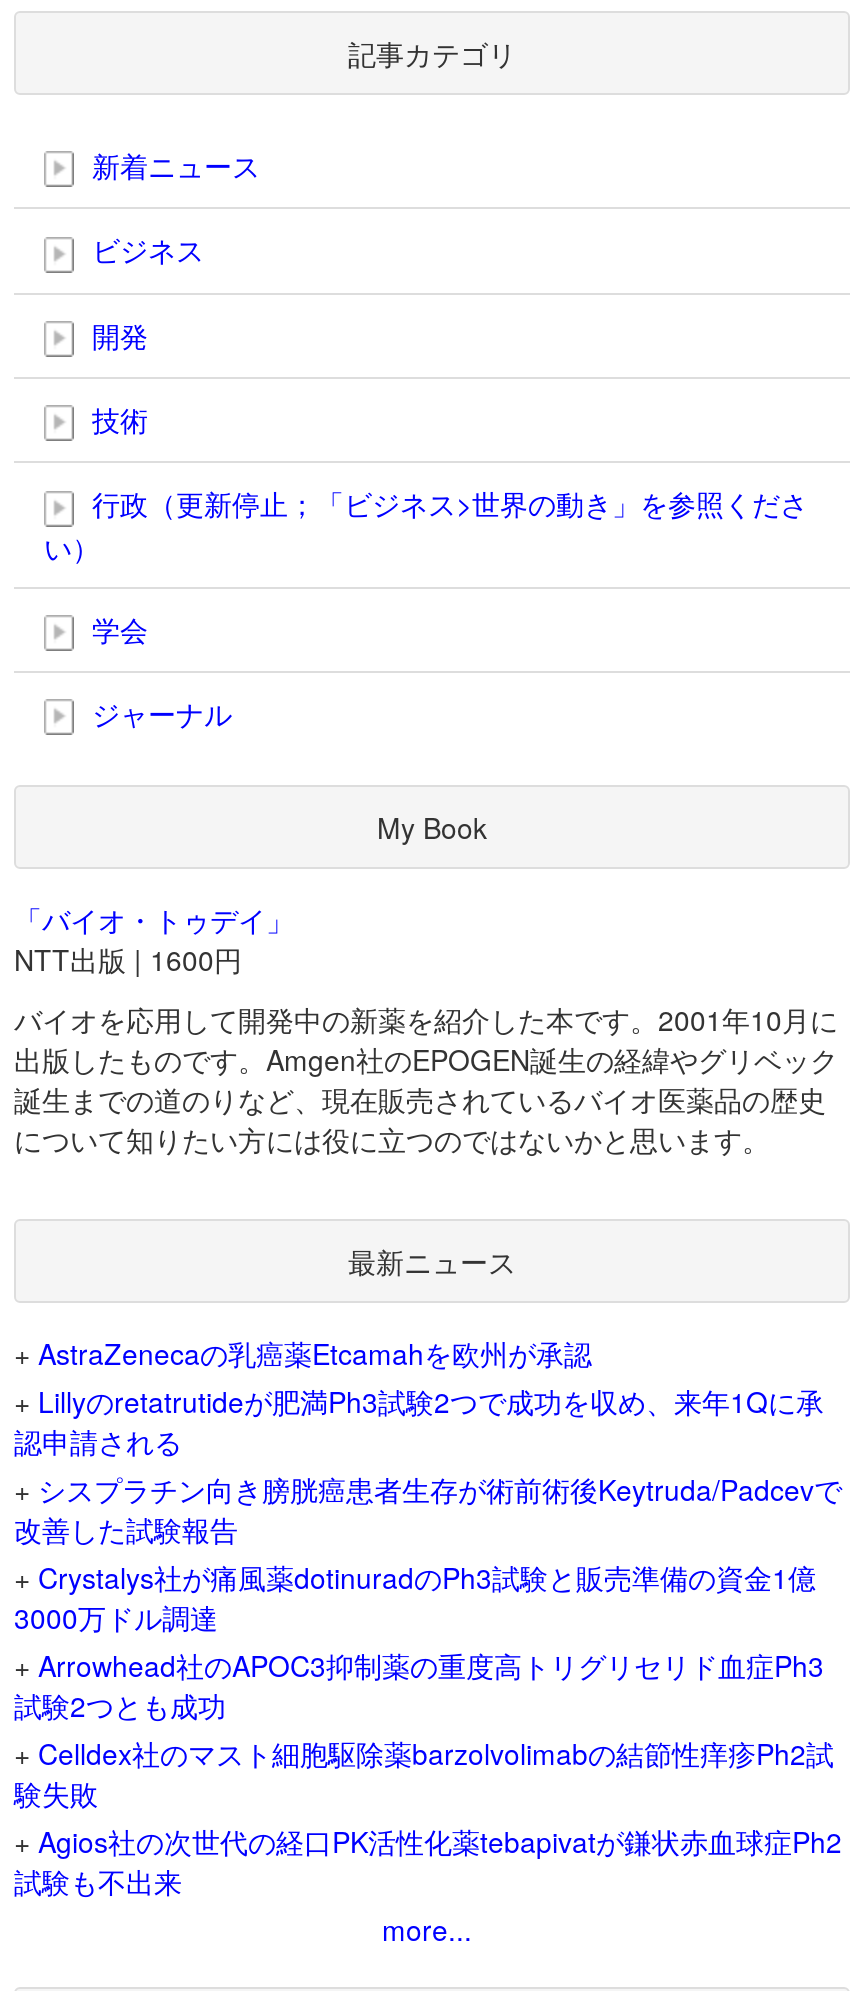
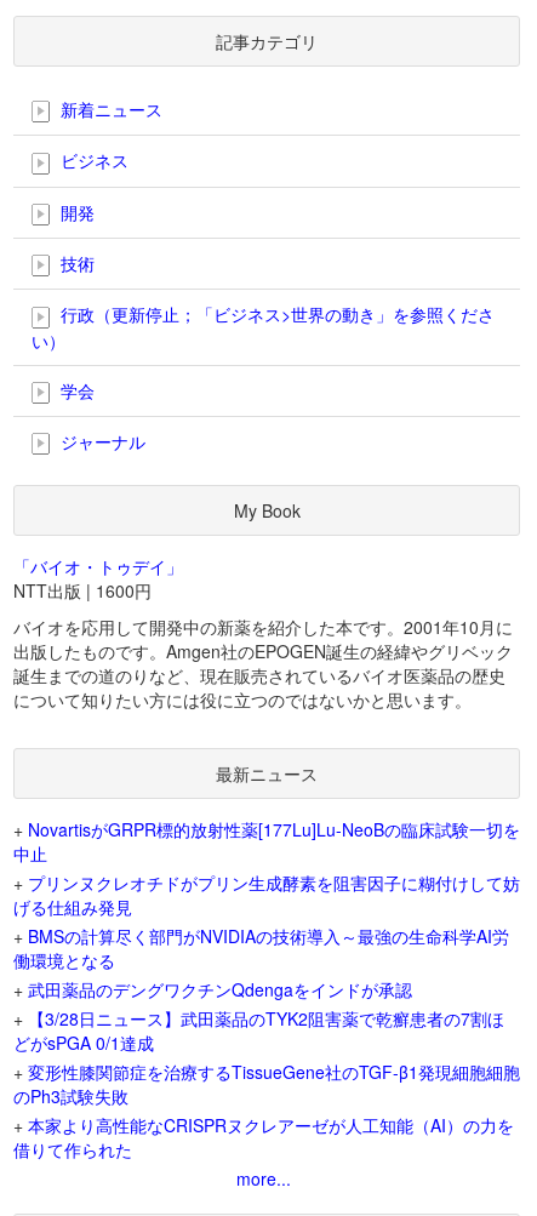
[14,1334,842,1902] + AstraZenecaの乳癌薬Etcamahを欧州が承認 | + Lillyのretatrutideが肥満Ph3試験2つで成功を収め、来年1Qに承 | 認申請される | +シスプラチン向き膀胱癌患者生存が術前術後Keytruda/Padcevで | 改善した試験報告 | + Crystalys社が痛風薬dotinuradのPh3試験と販売準備の資金1億 | 3000万ドル調達 | + Arrowhead社のAPOC3抑制薬の重度高トリグリセリド血症Ph3 | 試験2つとも成功 | + Celldex社のマスト細胞駆除薬barzolvolimabの結節性痒疹Ph2試 | 験失敗 | + Agios社の次世代の経口PK活性化薬tebapivatが鎌状赤血球症Ph2 | 試験も不出来 -> [13,817,520,1162] + NovartisがGRPR標的放射性薬[177Lu]Lu-NeoBの臨床試験一切を | 中止 | +プリンヌクレオチドがプリン生成酵素を阻害因子に糊付けして妨 | げる仕組み発見 | + BMSの計算尽く部門がNVIDIAの技術導入～最強の生命科学AI労 | 働環境となる | +武田薬品のデングワクチンQdengaをインドが承認 | +【3/28日ニュース】武田薬品のTYK2阻害薬で乾癬患者の7割ほ | どがsPGA 0/1達成 | +変形性膝関節症を治療するTissueGene社のTGF-β1発現細胞細胞 | のPh3試験失敗 | +本家より高性能なCRISPRヌクレアーゼが人工知能（AI）の力を | 借りて作られた

